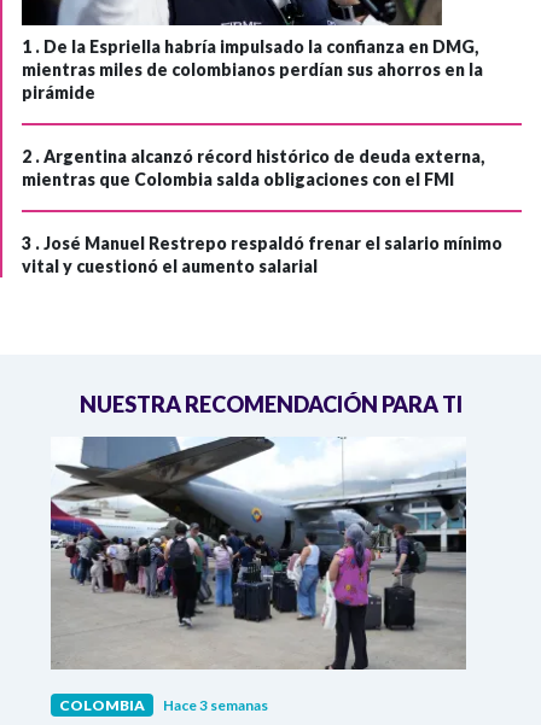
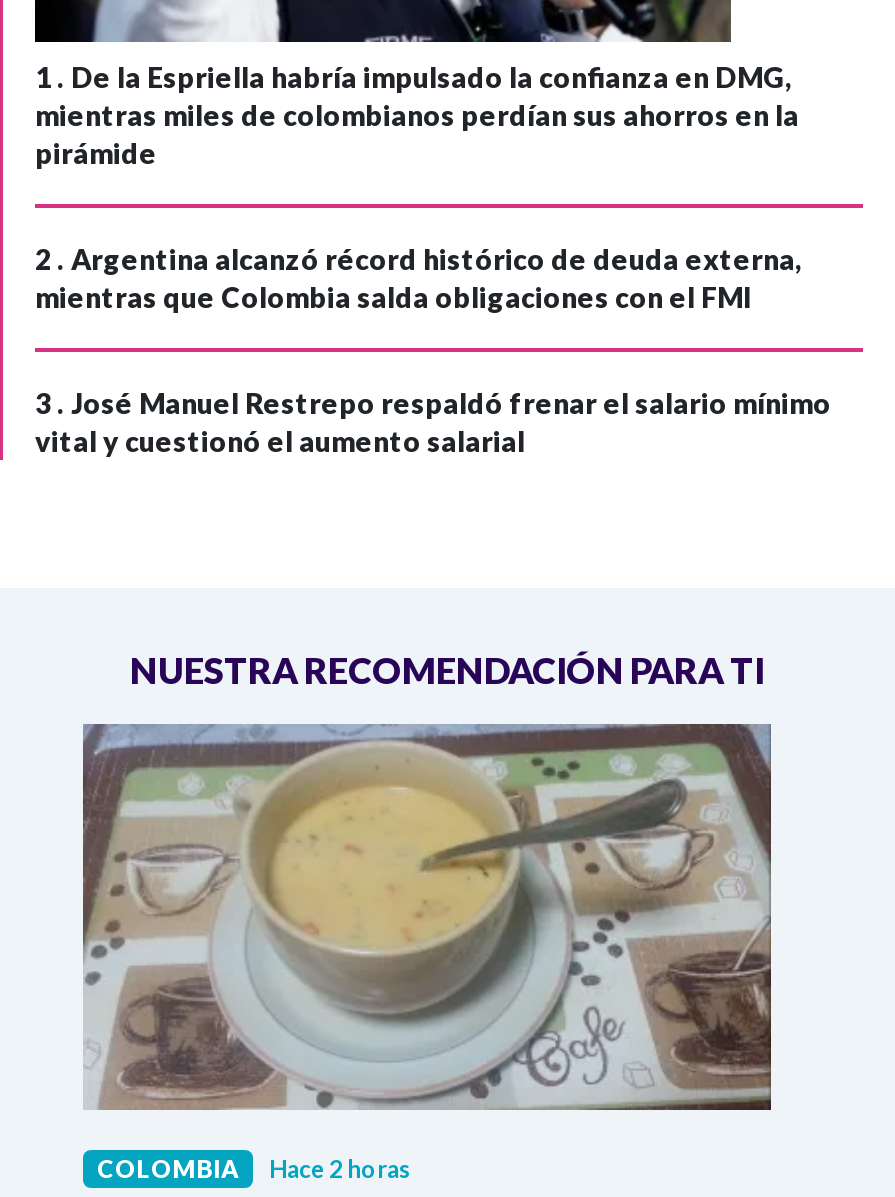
[51,437,466,714] [image] | COLOMBIA Hace 3 semanas -> [81,722,773,1183] [image] | COLOMBIA Hace 2 horas

